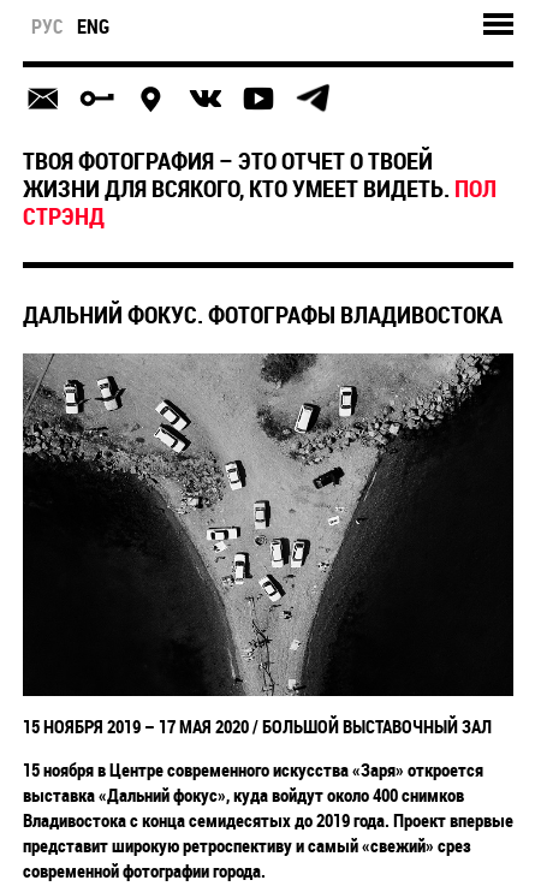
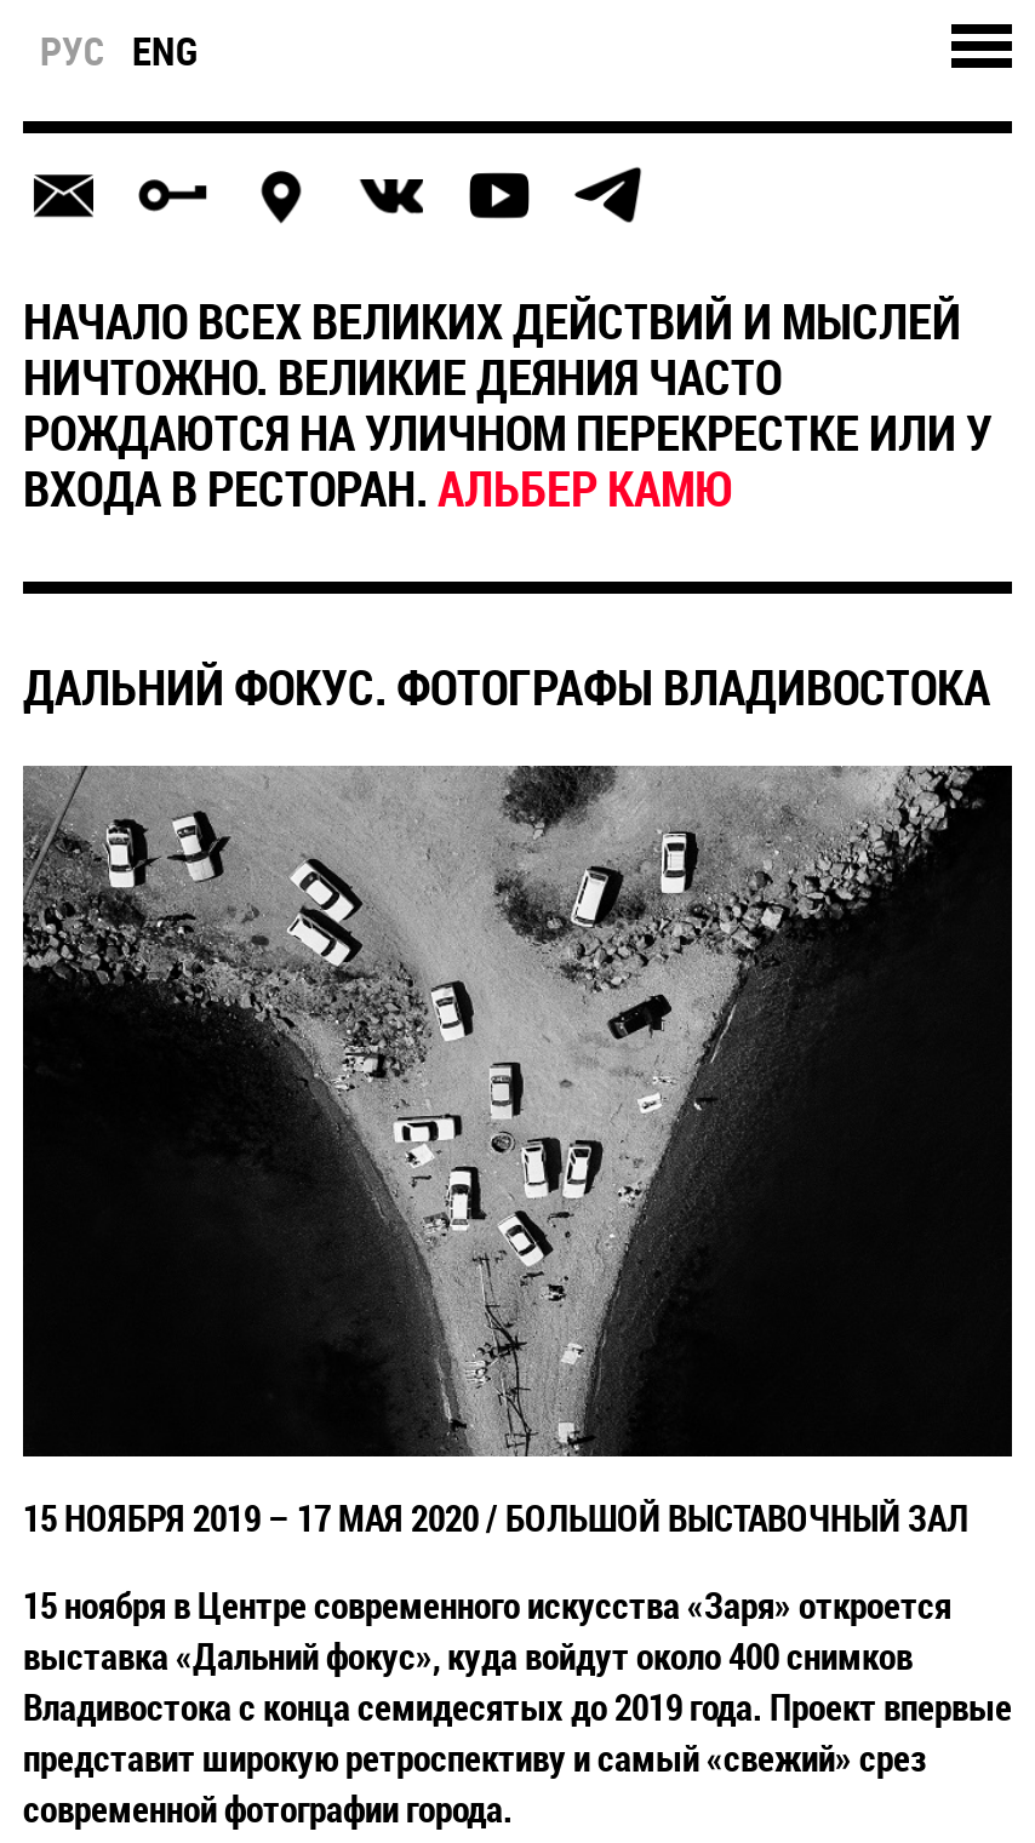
[23,144,497,232] ТВОЯ ФОТОГРАФИЯ – ЭТО ОТЧЕТ О ТВОЕЙ | ЖИЗНИ ДЛЯ ВСЯКОГО, КТО УМЕЕТ ВИДЕТЬ. ПОЛ | СТРЭНД -> [23,288,993,521] НАЧАЛО ВСЕХ ВЕЛИКИХ ДЕЙСТВИЙ И МЫСЛЕЙ | НИЧТОЖНО. ВЕЛИКИЕ ДЕЯНИЯ ЧАСТО | РОЖДАЮТСЯ НА УЛИЧНОМ ПЕРЕКРЕСТКЕ ИЛИ У | ВХОДА В РЕСТОРАН. АЛЬБЕР КАМЮ

